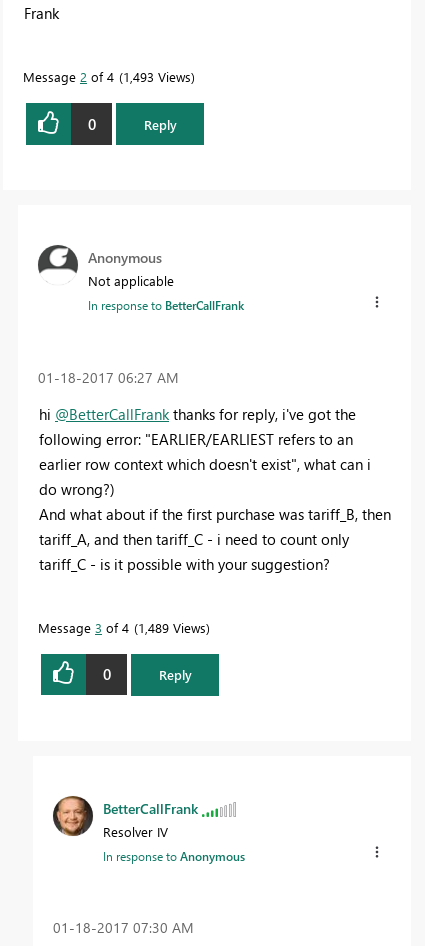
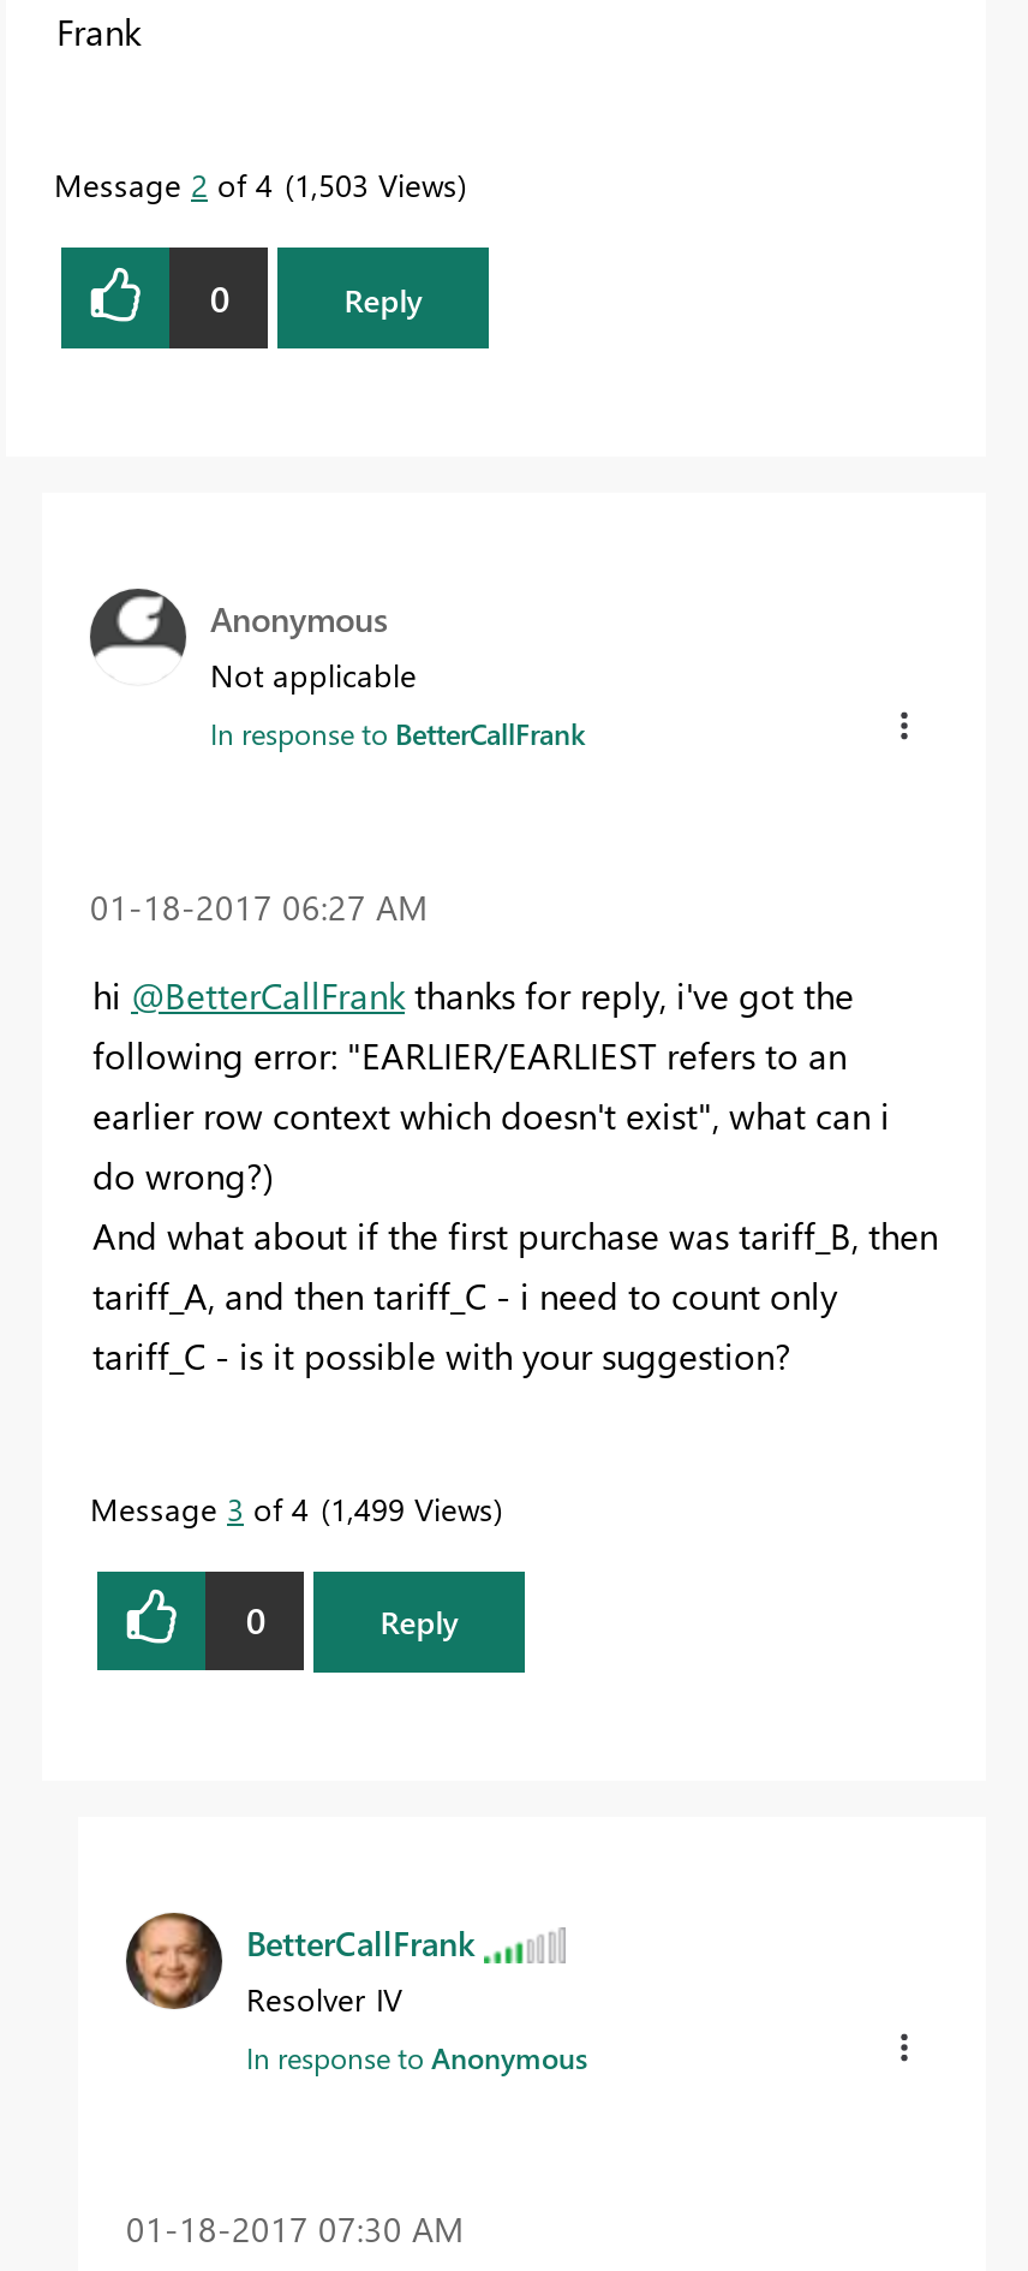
[23,68,191,85] Message 2 of 4 1,493 Views -> [54,164,458,205] Message 2 of 4 1,503 Views
[38,618,206,635] Message 3 of 4 1,489 Views -> [90,1486,494,1527] Message 3 of 4 1,499 Views

